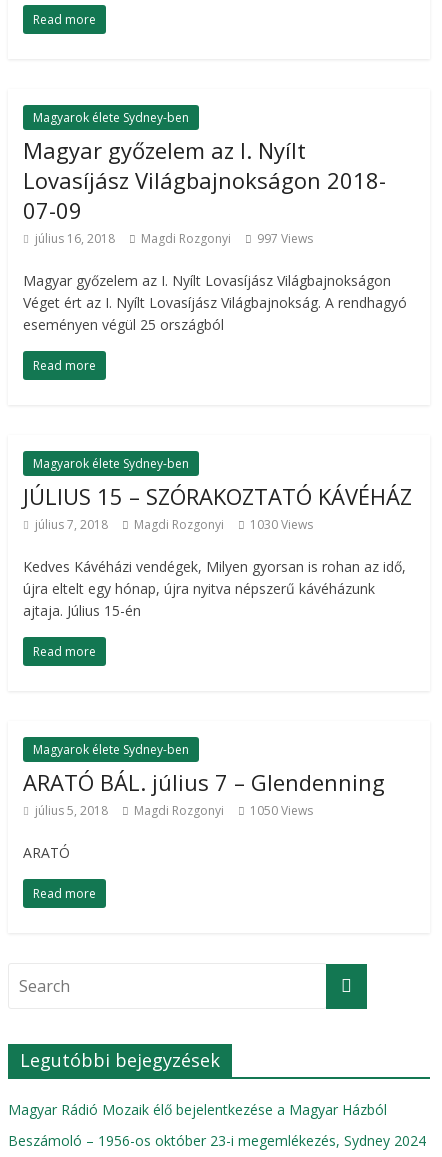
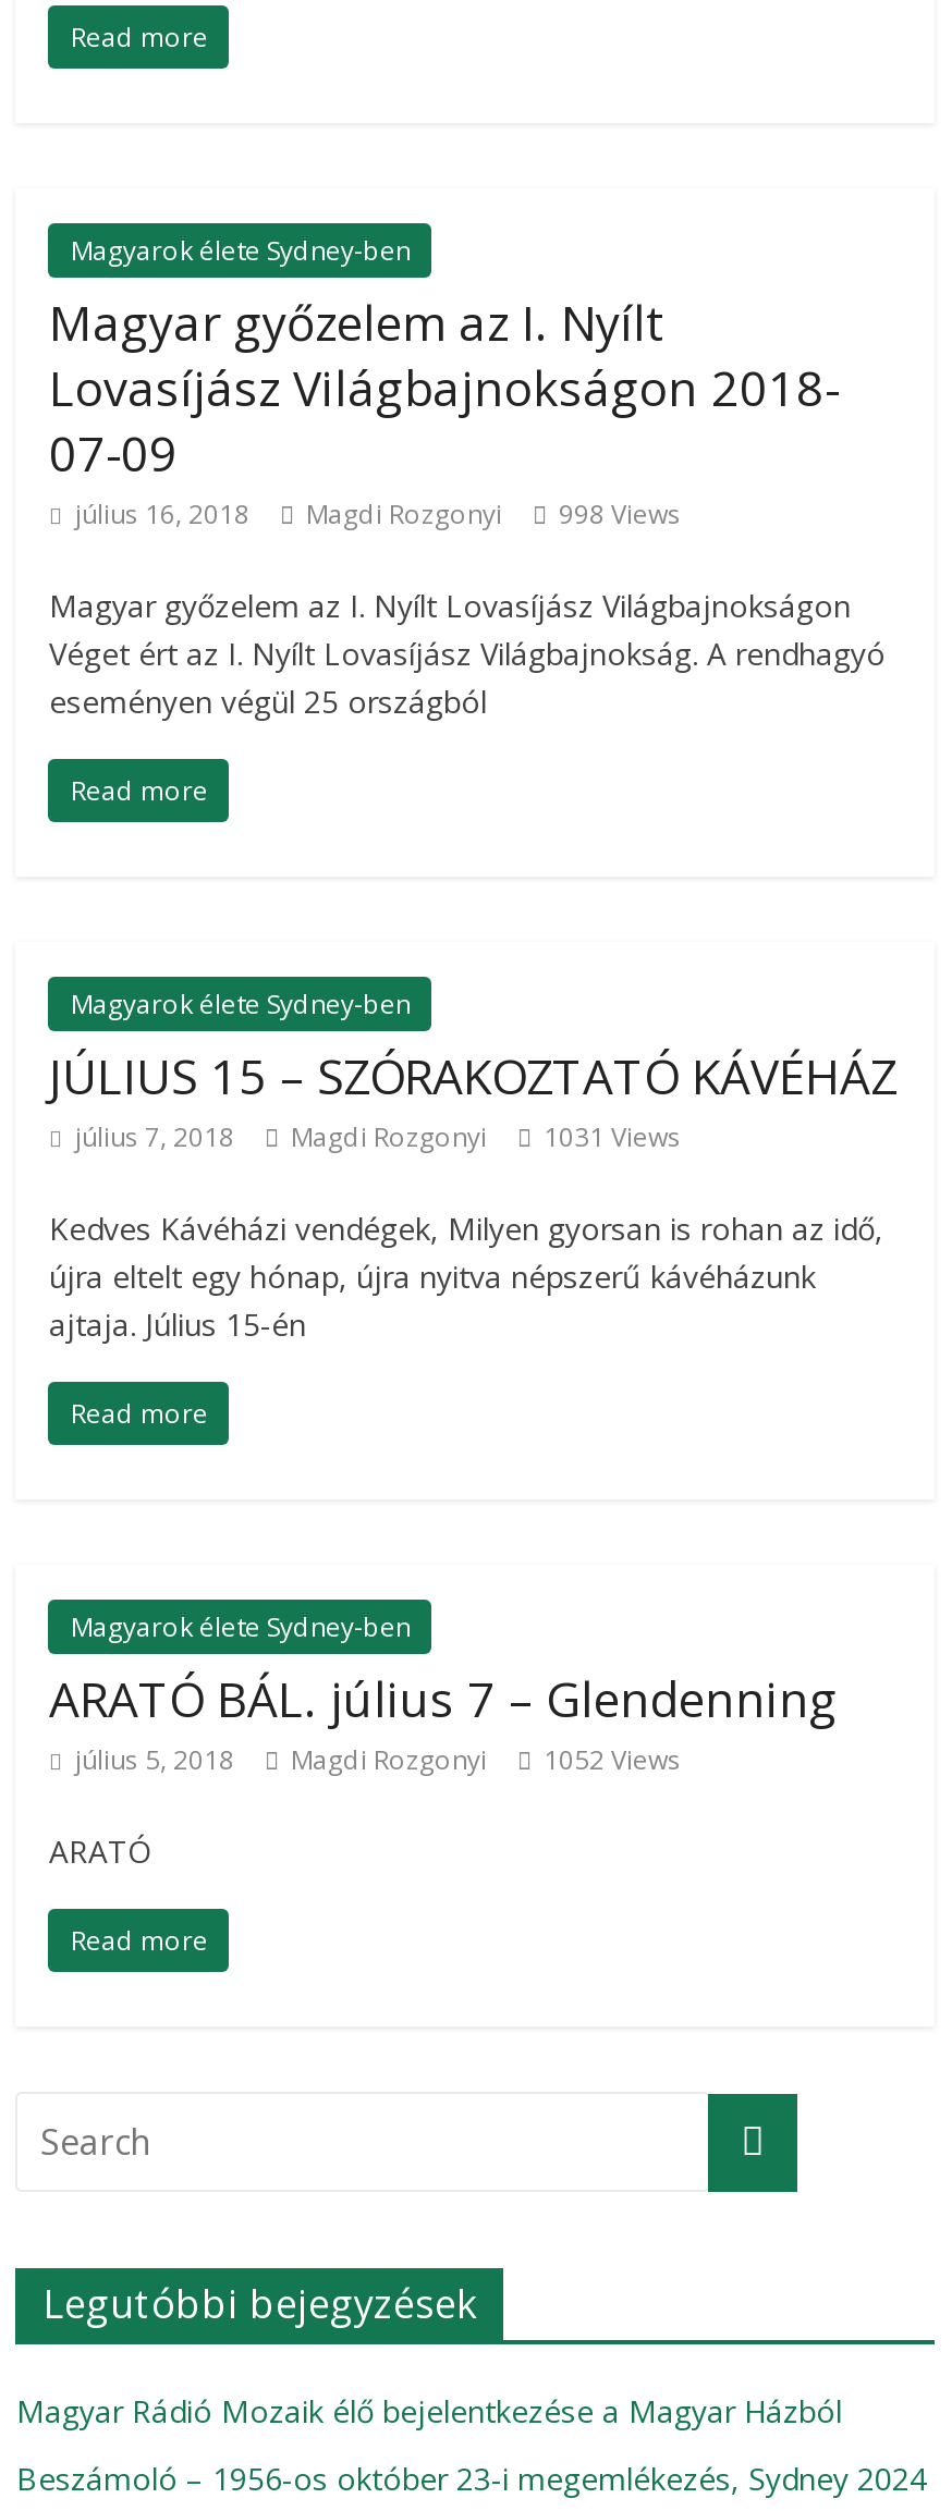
[35,230,313,247] július 16, 2018 Magdi Rozgonyi 997 Views -> [75,495,681,532] július 16, 2018 Magdi Rozgonyi 998 Views
[35,516,313,533] július 7, 2018 Magdi Rozgonyi 1030 Views -> [75,1118,681,1155] július 7, 2018 Magdi Rozgonyi 1031 Views
[35,802,313,819] július 5, 2018 Magdi Rozgonyi 1050 Views -> [75,1741,681,1778] július 5, 2018 Magdi Rozgonyi 1052 Views

